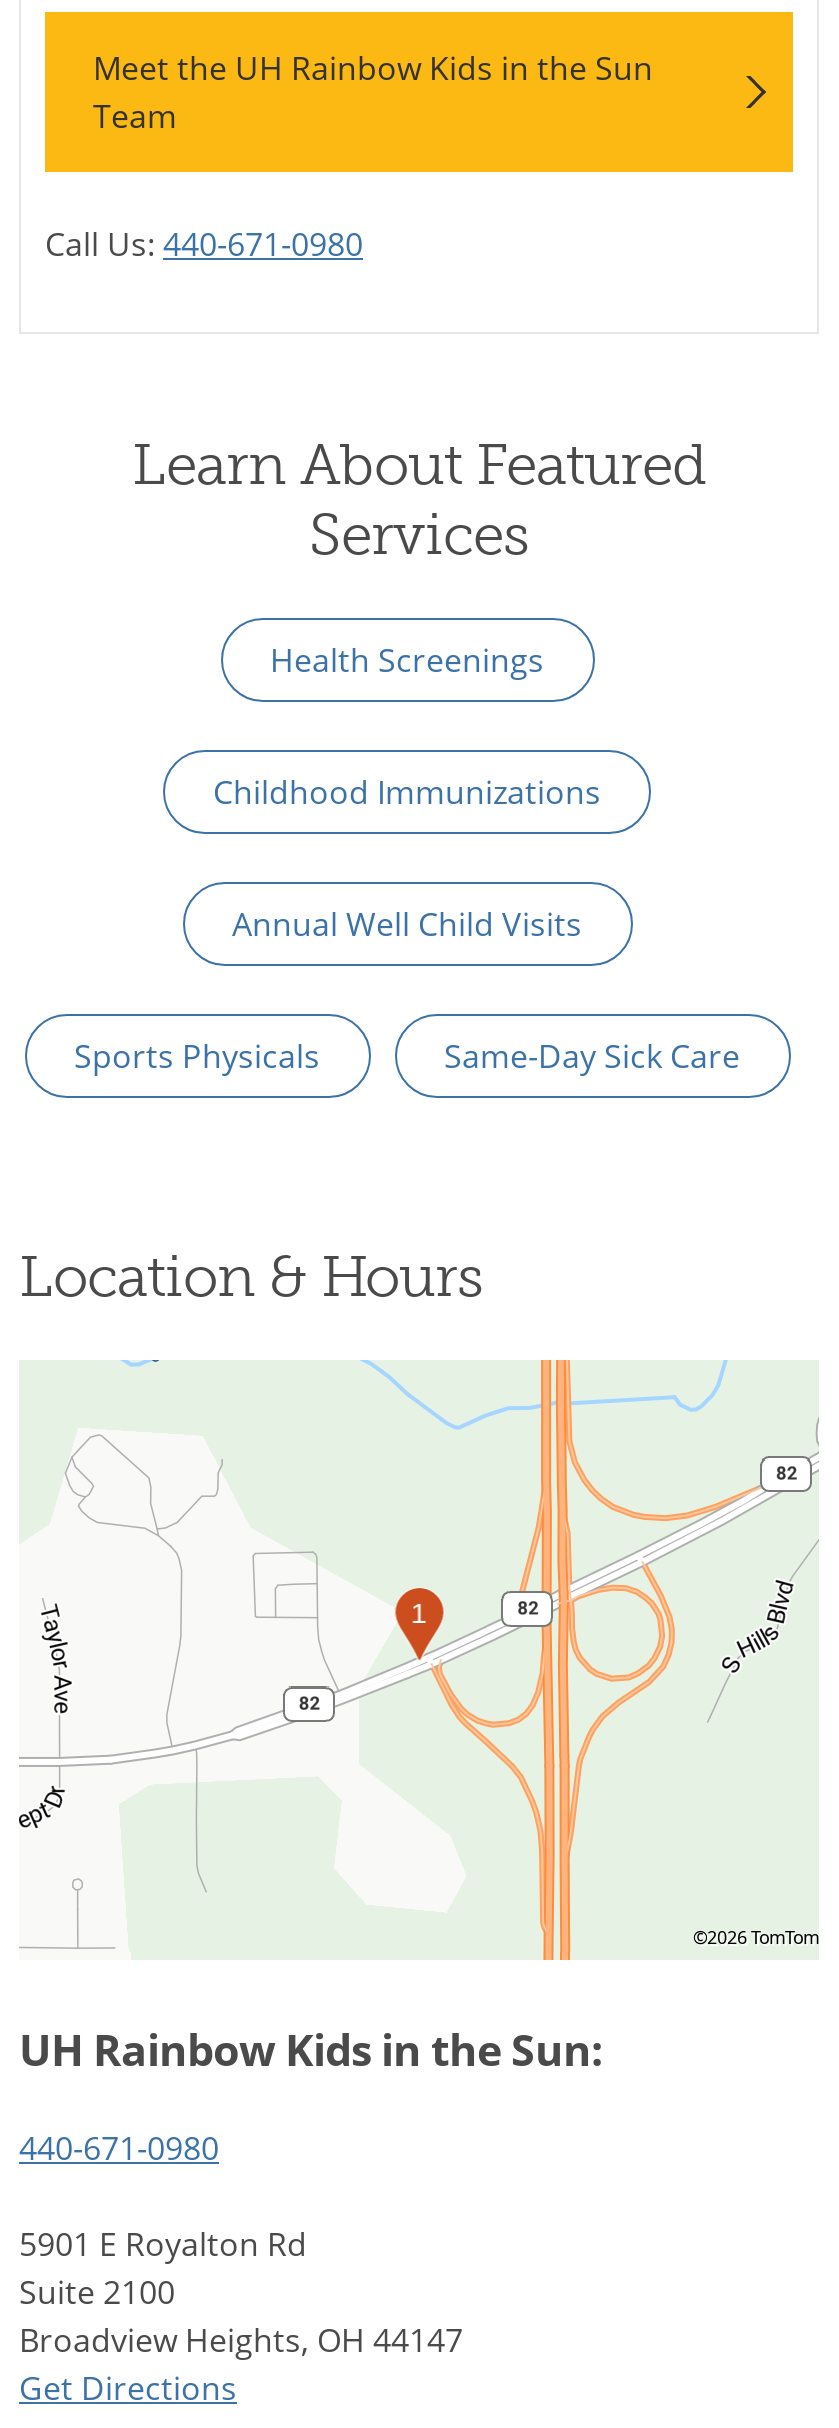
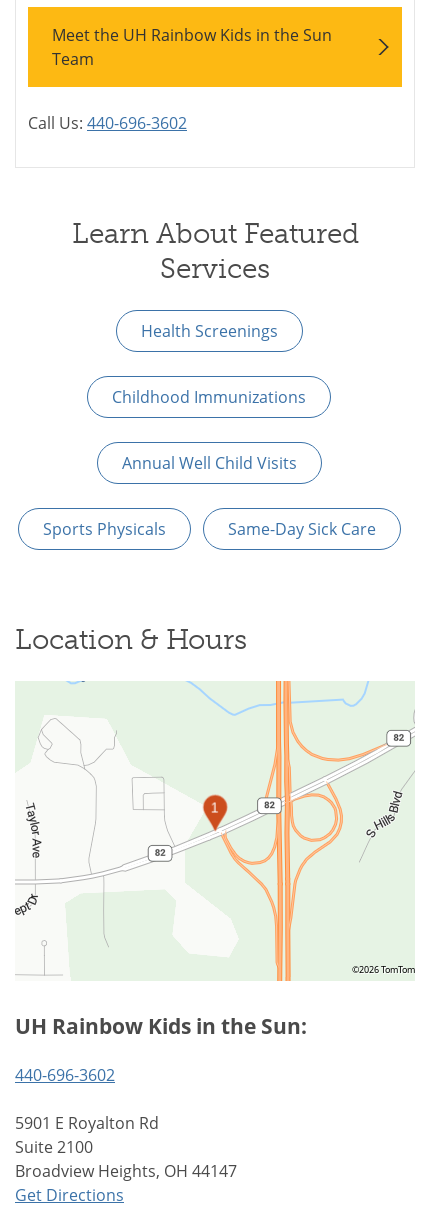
[45,222,363,264] Call Us: 440-671-0980 -> [28,112,187,134] Call Us: 440-696-3602
[19,2126,219,2168] 440-671-0980 -> [15,1064,115,1086] 440-696-3602

